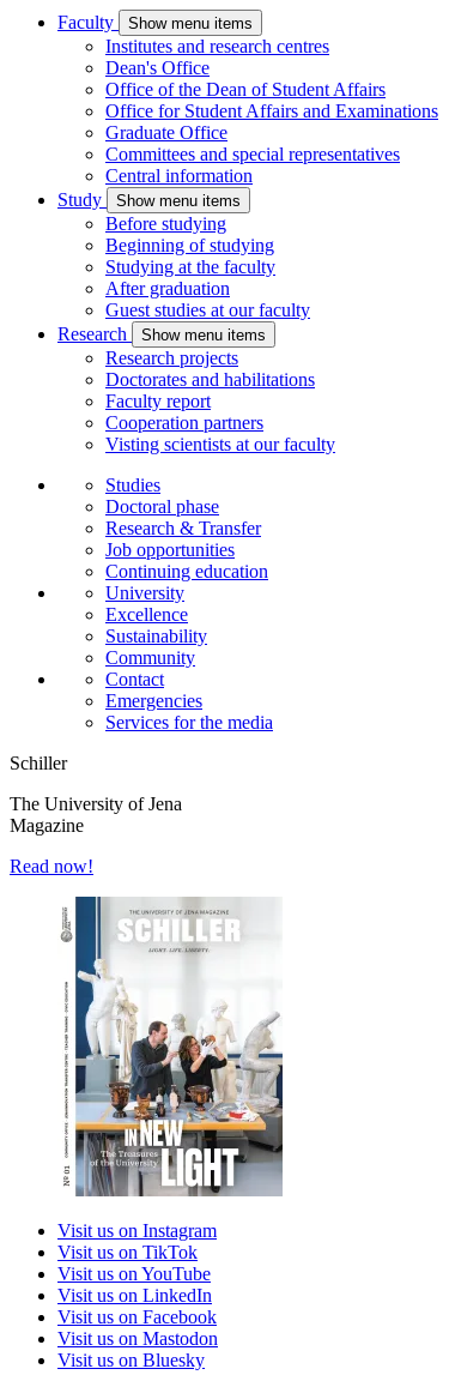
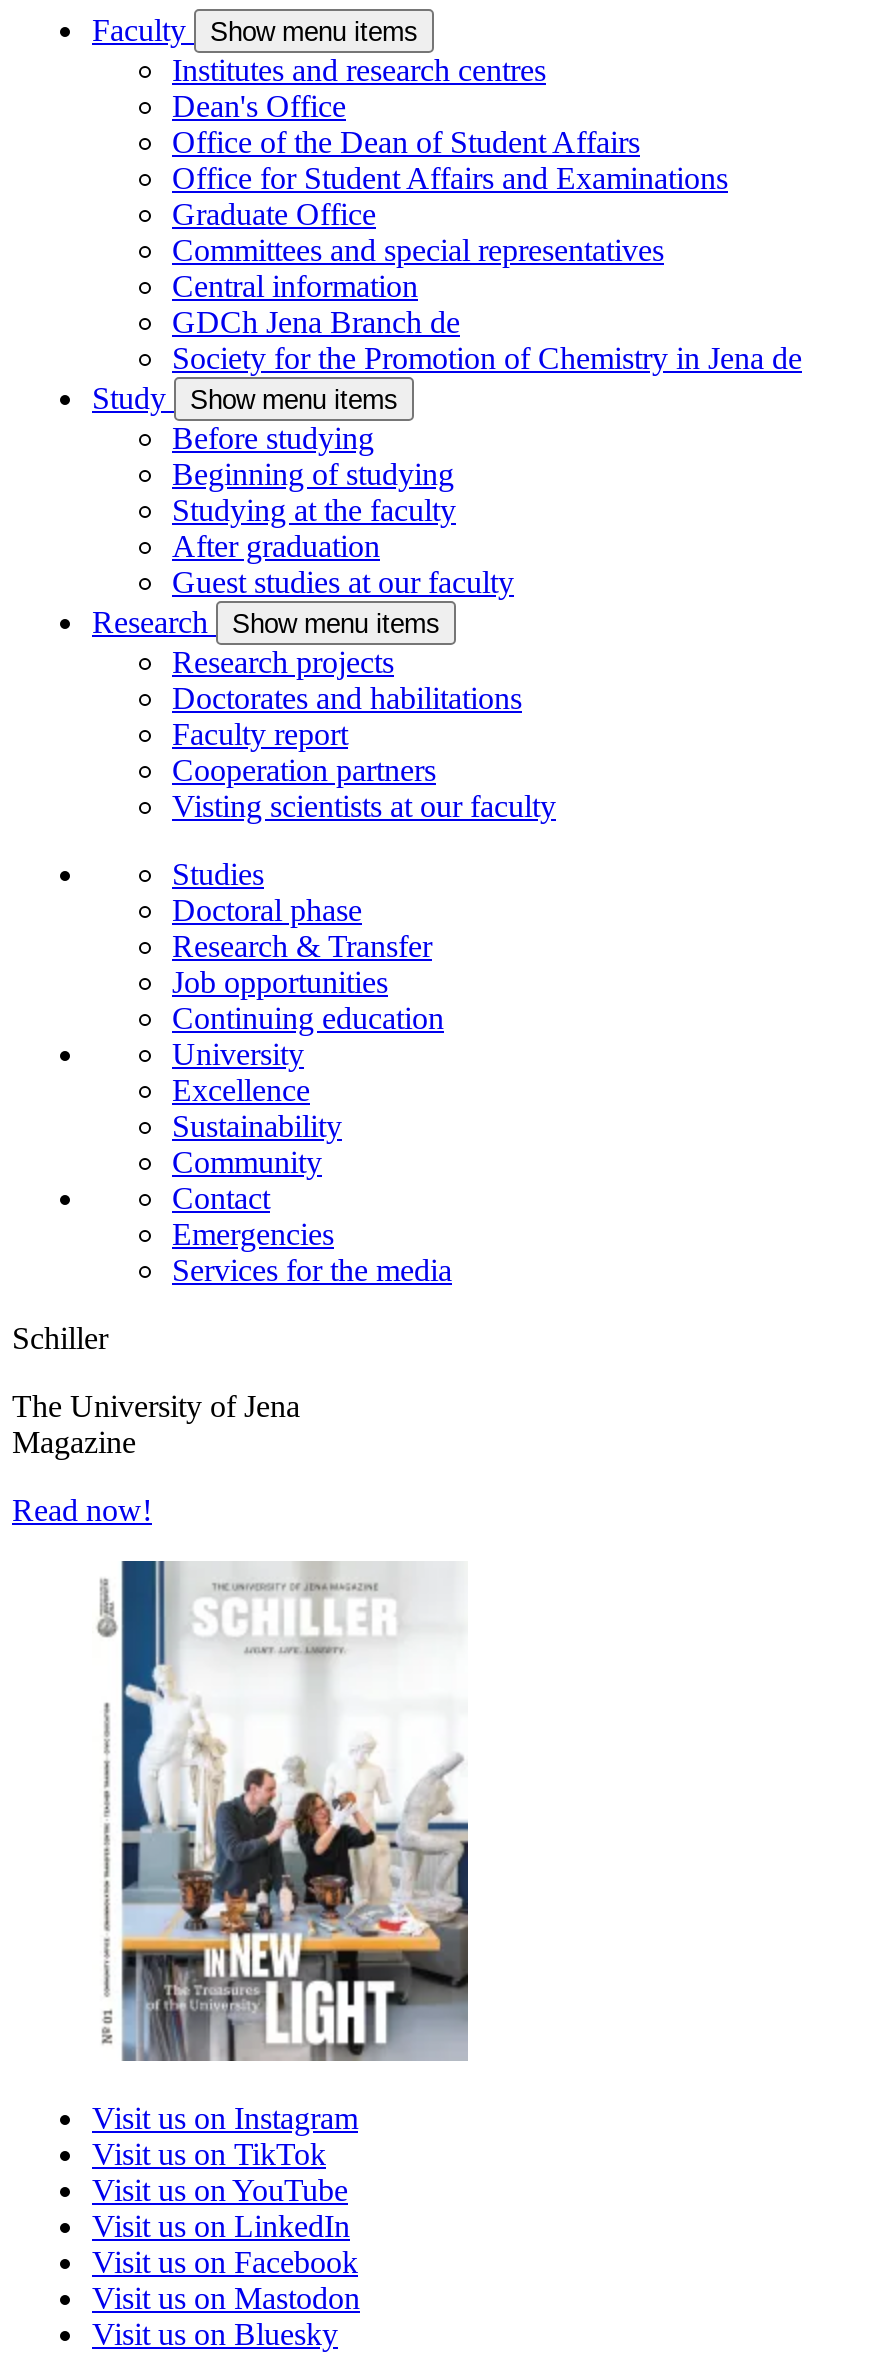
none -> [172,305,802,375] GDCh Jena Branch de | Society for the Promotion of Chemistry in Jena de

